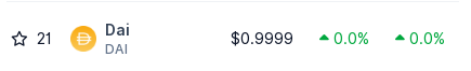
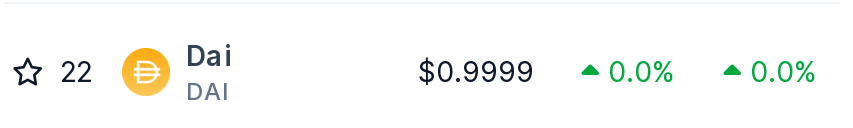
[37,29,51,47] 21 -> [60,53,92,87] 22

